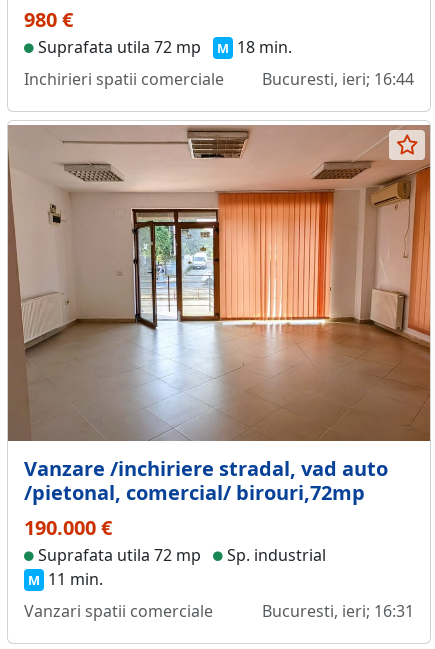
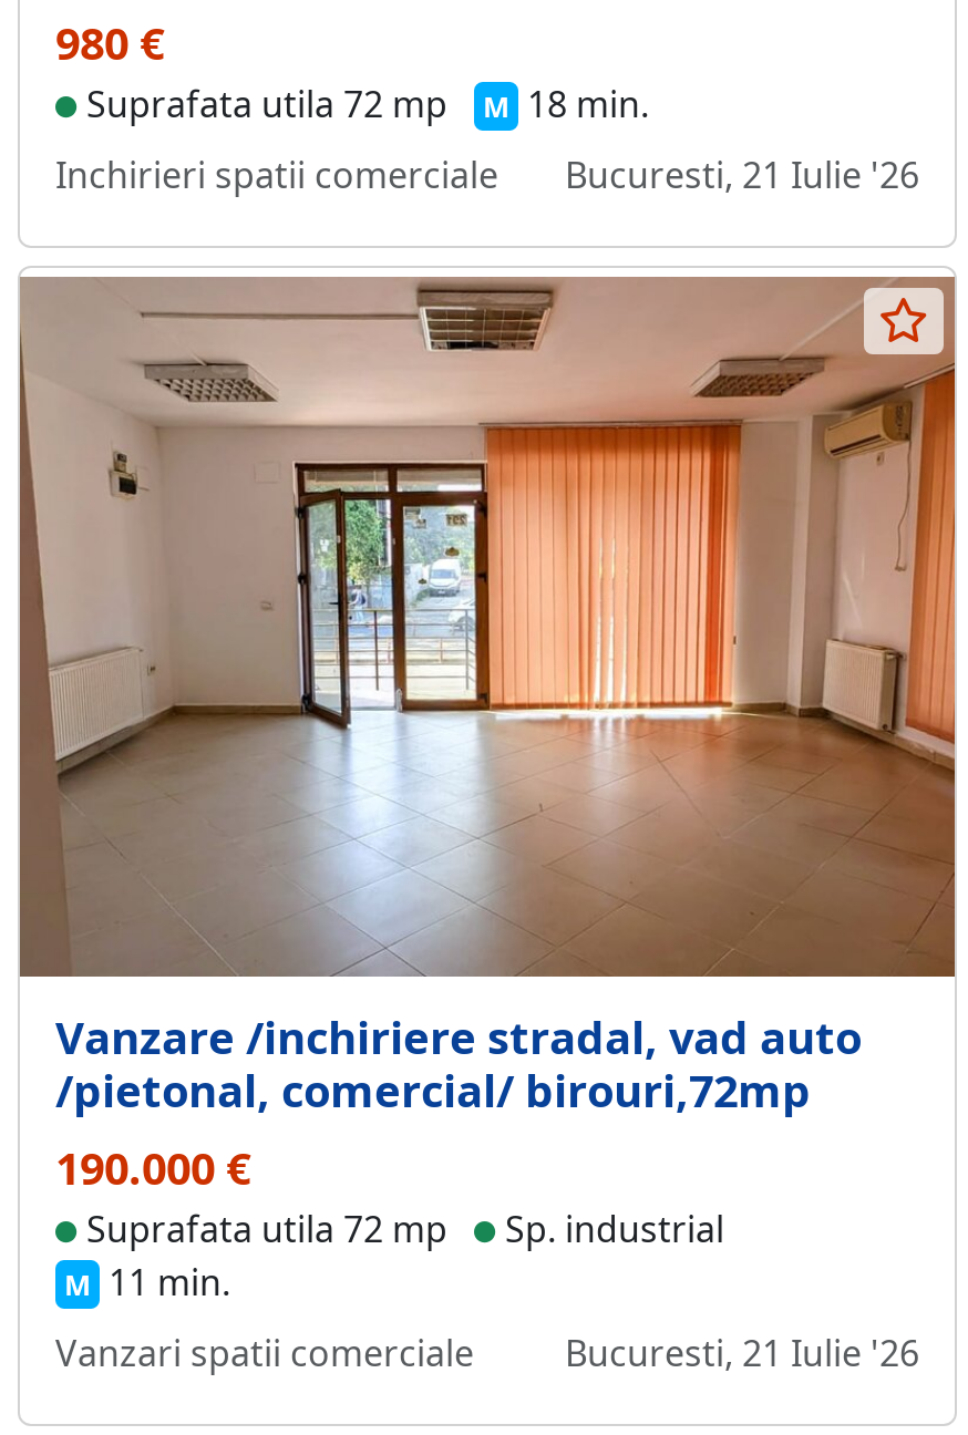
[262,68,414,90] Bucuresti, ieri; 16:44 -> [565,150,919,198] Bucuresti, 21 Iulie '26
[262,600,414,622] Bucuresti, ieri; 16:31 -> [565,1329,919,1378] Bucuresti, 21 Iulie '26

